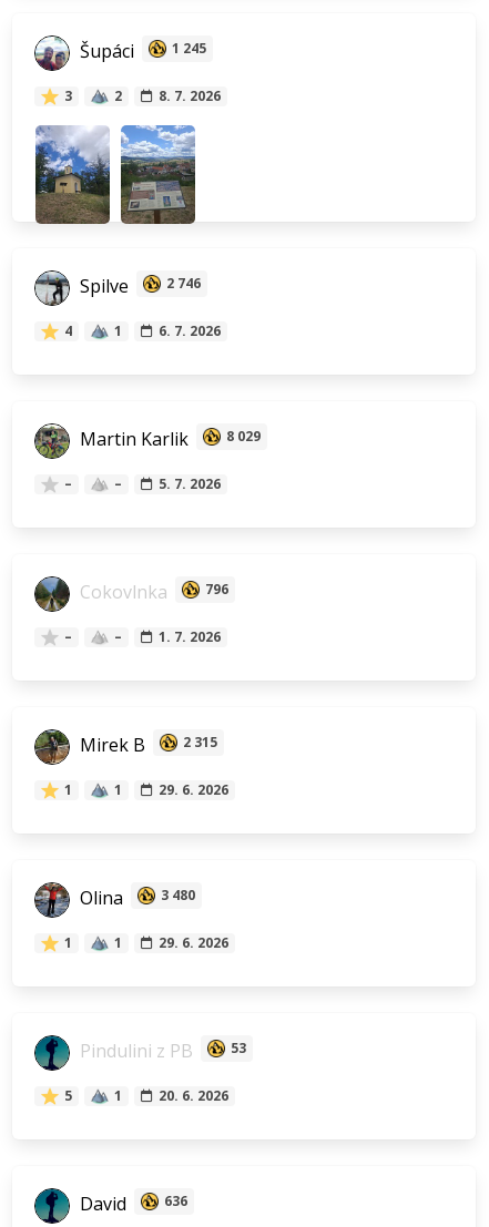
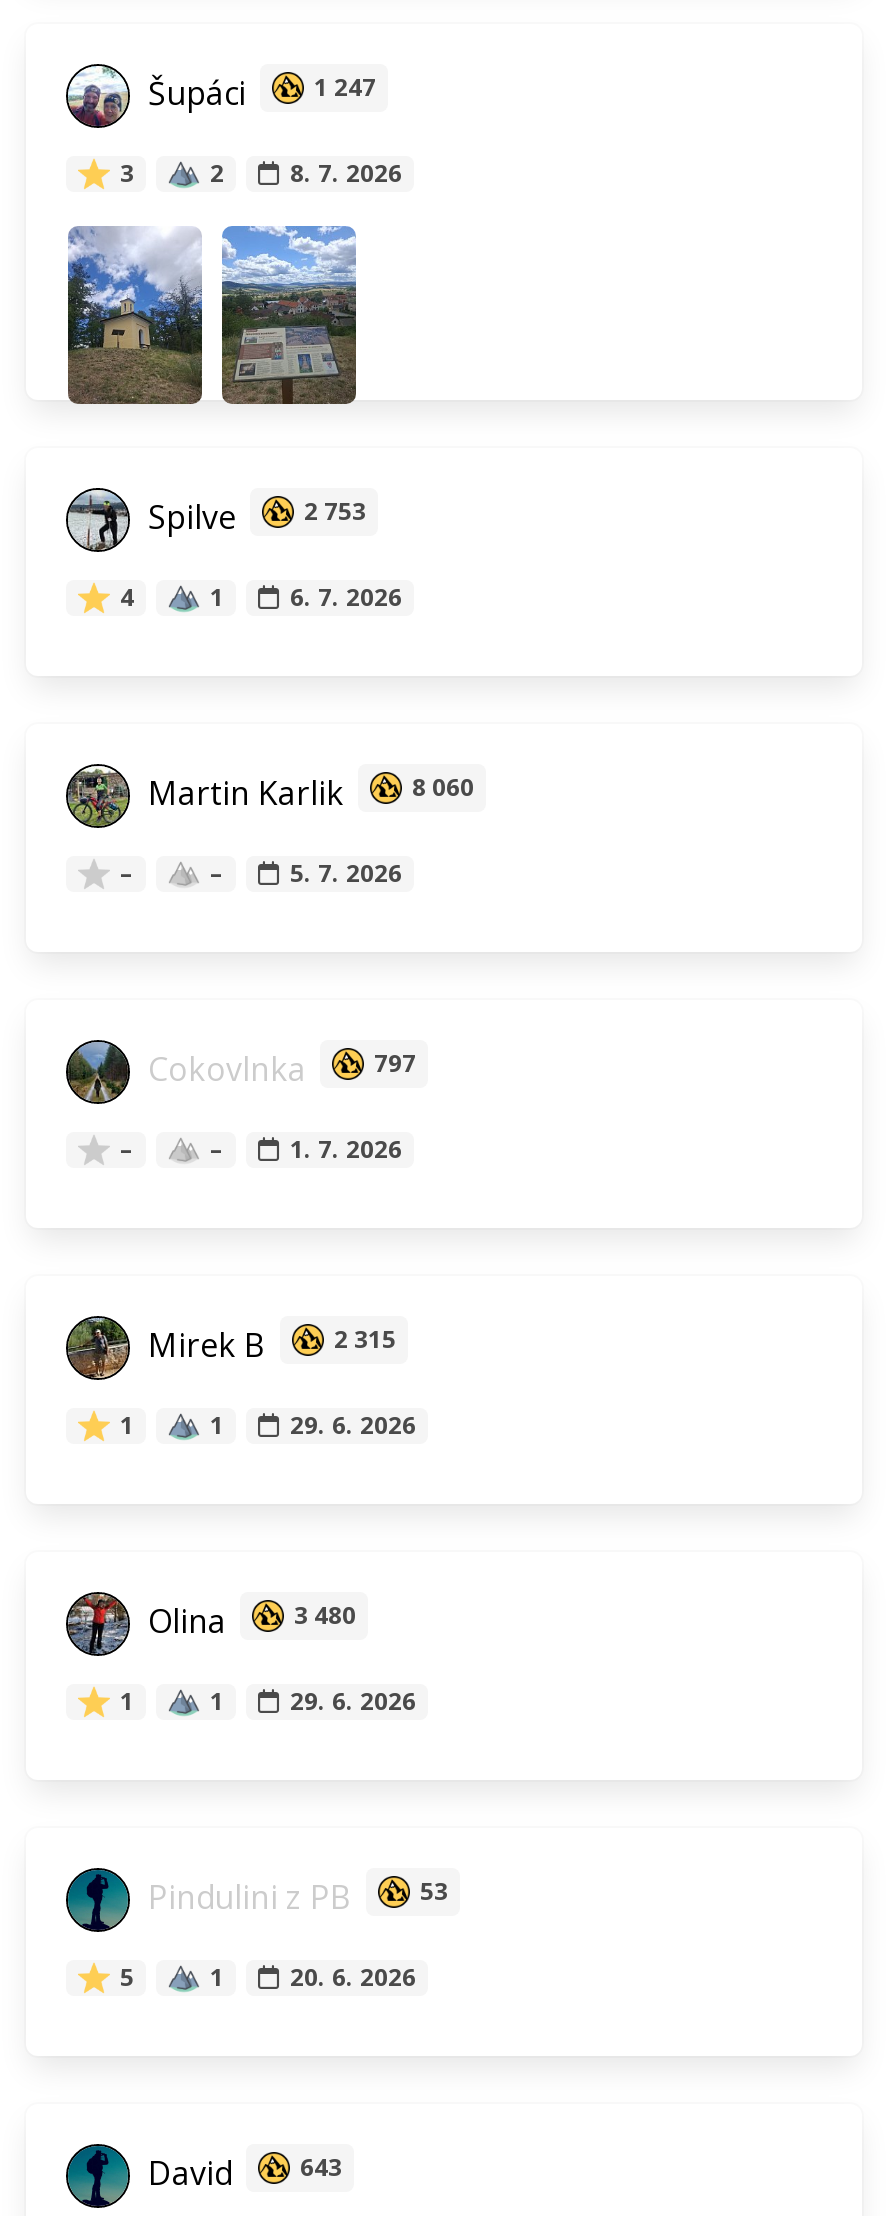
[75,39,206,63] Šupáci 1 245 -> [140,70,376,114] Šupáci 1 247
[75,274,201,298] Spilve 2 746 -> [140,494,366,538] Spilve 2 753
[75,427,261,451] Martin Karlik 8 029 -> [140,770,474,814] Martin Karlik 8 060
[75,580,228,604] Cokovlnka 796 -> [140,1046,416,1090] Cokovlnka 797
[75,1192,187,1216] David 636 -> [140,2150,342,2194] David 643

